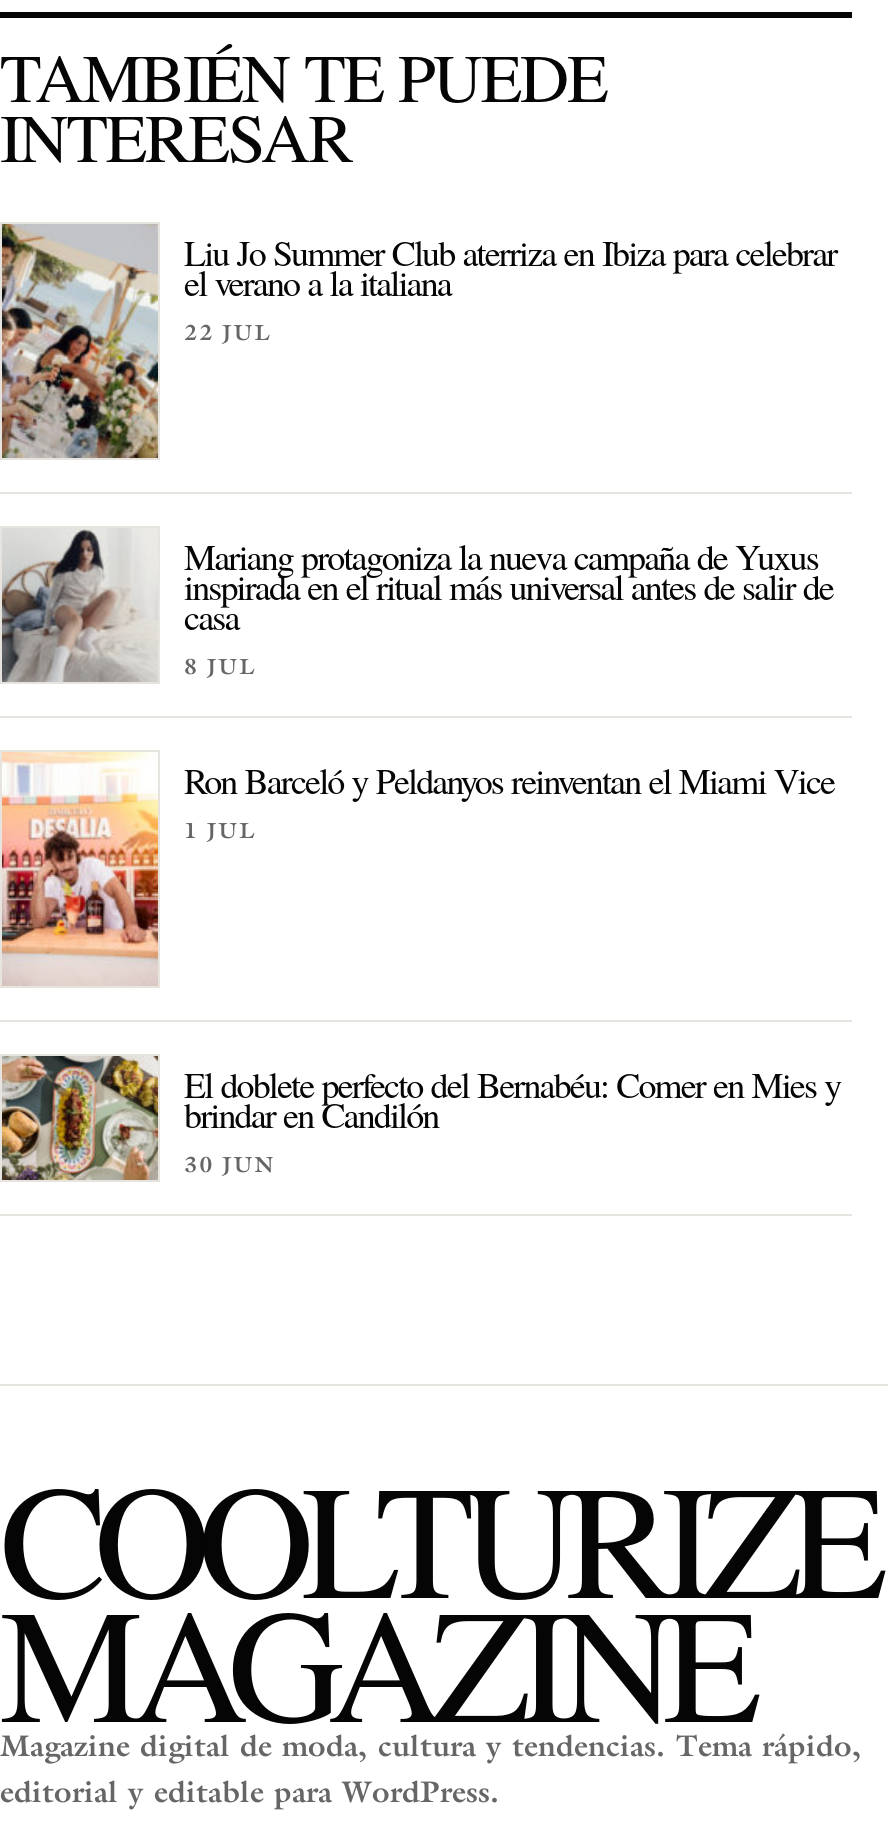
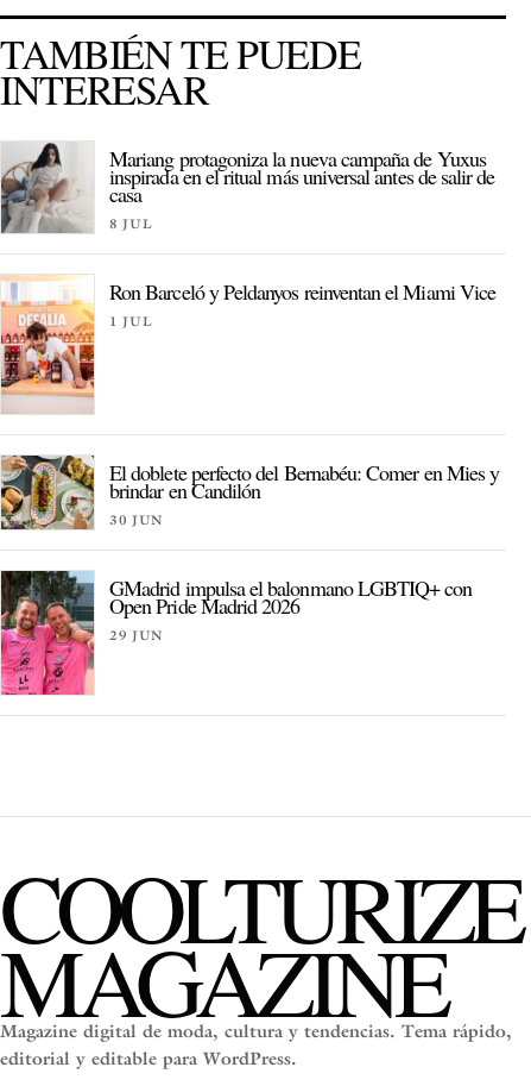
[6,224,836,460] [image] | Liu Jo Summer Club aterriza en Ibiza para celebrar | el verano a la italiana | 22 JUL -> none
moved [0,528,840,1177] -> [0,143,499,529]: [image] | Mariang protagoniza la nueva campaña de Yuxus | inspirada en el ritual más universal antes de salir de | ... | brindar en Candilón | 30 JUN
none -> [4,570,472,696] [image] | GMadrid impulsa el balonmano LGBTIQ+ con | Open Pride Madrid 2026 | 29 JUN

